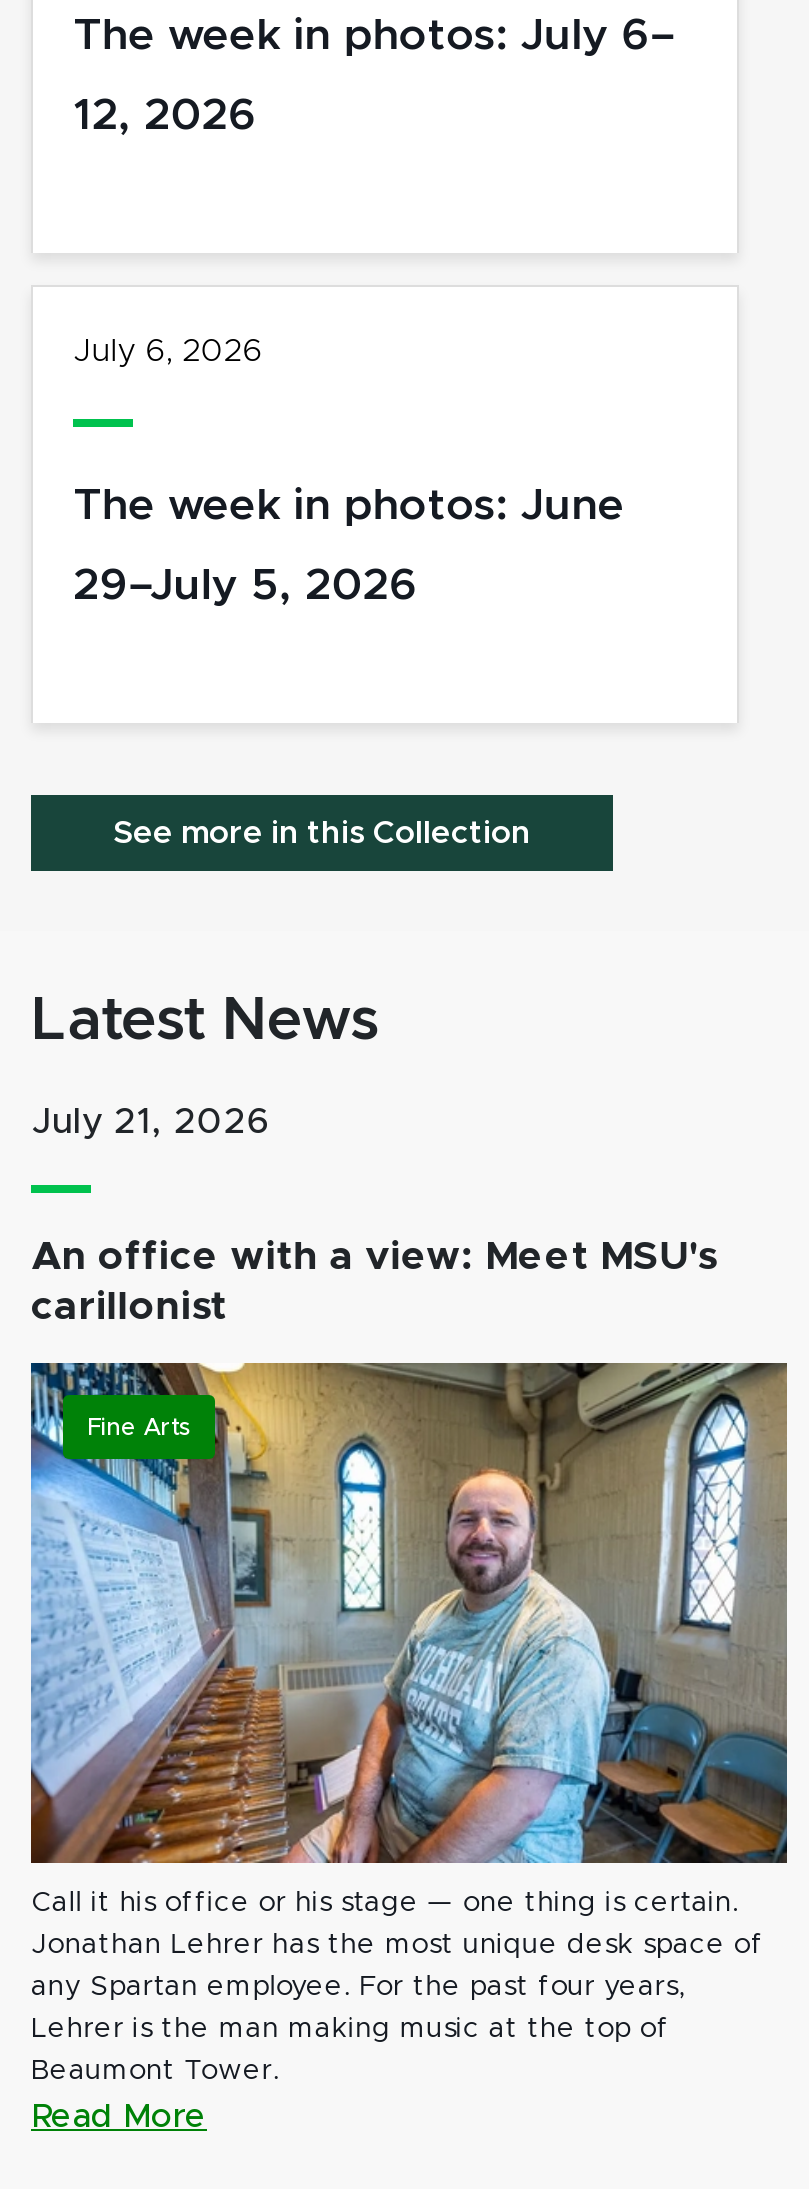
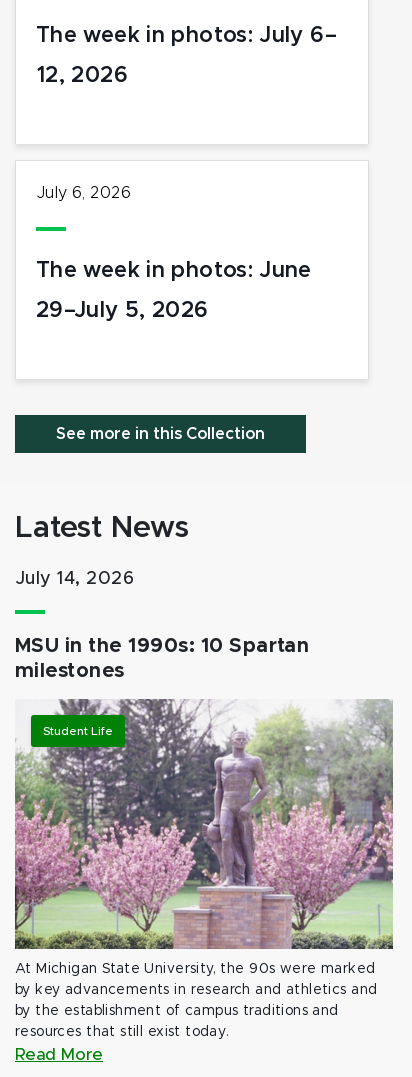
[29,1105,789,1865] [image] | July 21, 2026 | An office with a view: Meet MSU's | carillonist | Fine Arts -> [14,570,394,949] [image] | July 14, 2026 | MSU in the 1990s: 10 Spartan | milestones | Student Life
[31,1889,764,2085] Call it his office or his stage — one thing is certain. | Jonathan Lehrer has the most unique desk space of | any Spartan employee. For the past four years, | Lehrer is the man making music at the top of | Beaumont Tower. -> [15,962,377,1039] At Michigan State University, the 90s were marked | by key advancements in research and athletics and | by the establishment of campus traditions and | resources that still exist today.

